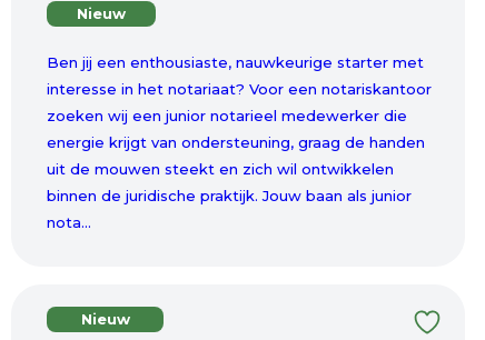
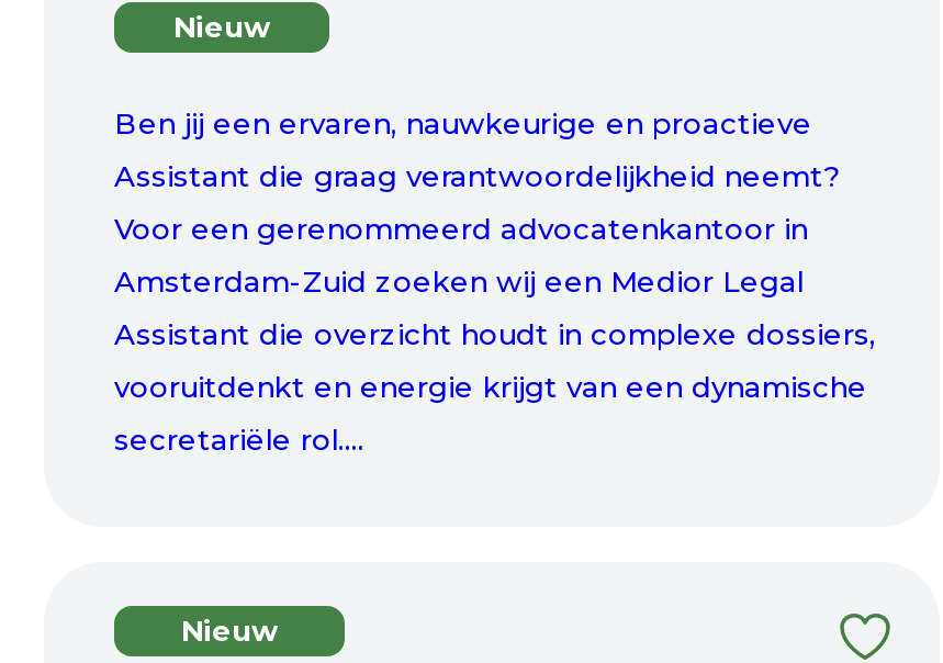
[47,53,424,71] Ben jij een enthousiaste, nauwkeurige starter met -> [114,105,812,141] Ben jij een ervaren, nauwkeurige en proactieve
[47,80,432,98] interesse in het notariaat? Voor een notariskantoor -> [114,158,841,193] Assistant die graag verantwoordelijkheid neemt?
[47,107,407,124] zoeken wij een junior notarieel medewerker die -> [114,211,808,246] Voor een gerenommeerd advocatenkantoor in
[47,133,425,151] energie krijgt van ondersteuning, graag de handen -> [114,263,804,299] Amsterdam-Zuid zoeken wij een Medior Legal
[47,160,394,178] uit de mouwen steekt en zich wil ontwikkelen -> [114,316,876,351] Assistant die overzicht houdt in complexe dossiers,
[47,187,412,204] binnen de juridische praktijk. Jouw baan als junior -> [114,369,867,404] vooruitdenkt en energie krijgt van een dynamische
[47,213,91,231] nota... -> [114,422,364,457] secretariële rol....

